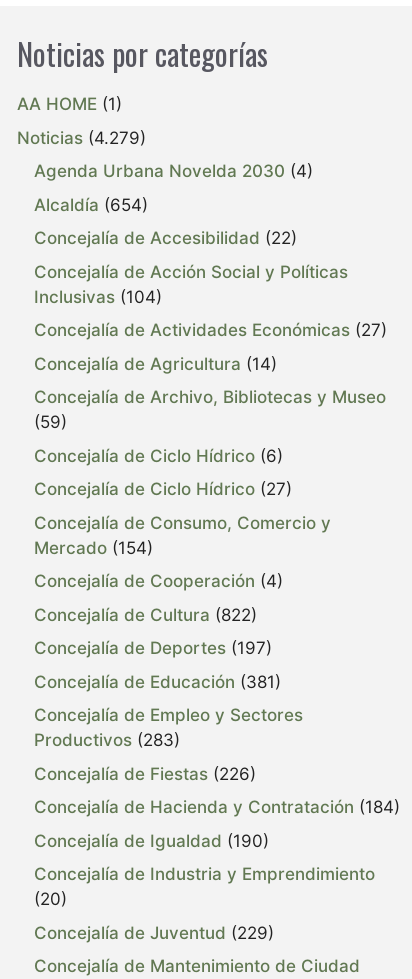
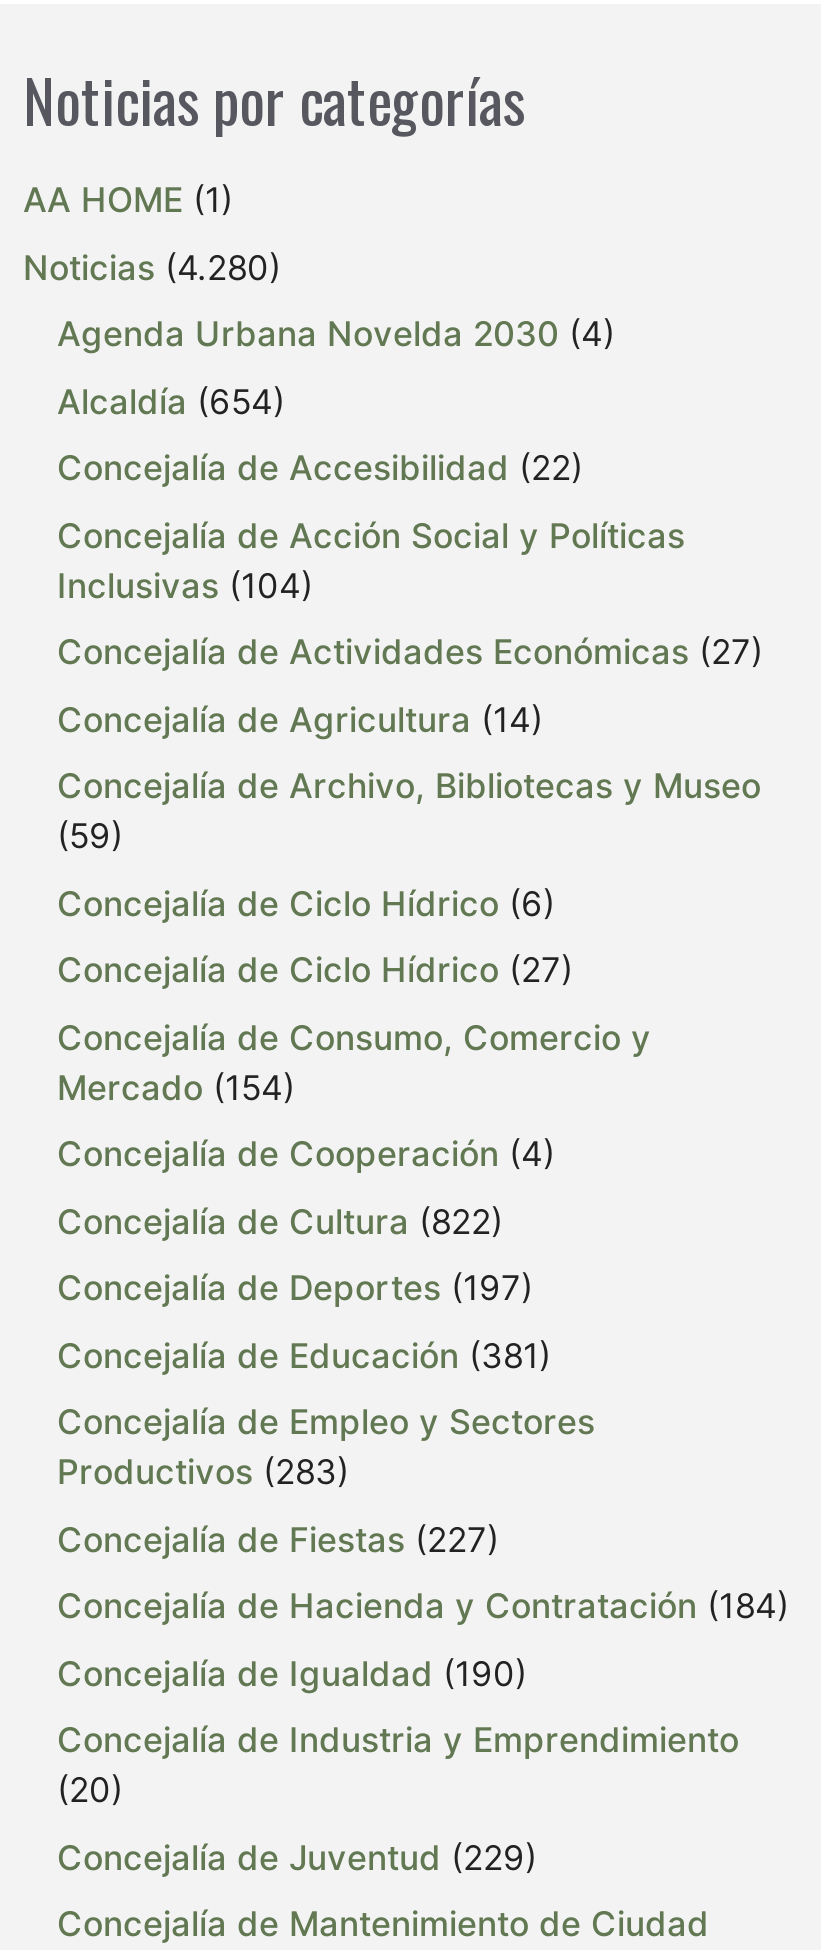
[17,128,146,148] Noticias (4.279) -> [23,247,281,287] Noticias (4.280)
[34,764,256,784] Concejalía de Fiestas (226) -> [57,1519,499,1559] Concejalía de Fiestas (227)

